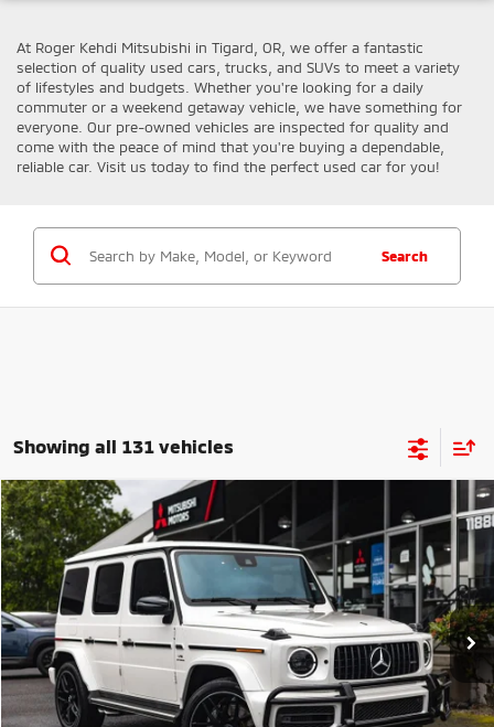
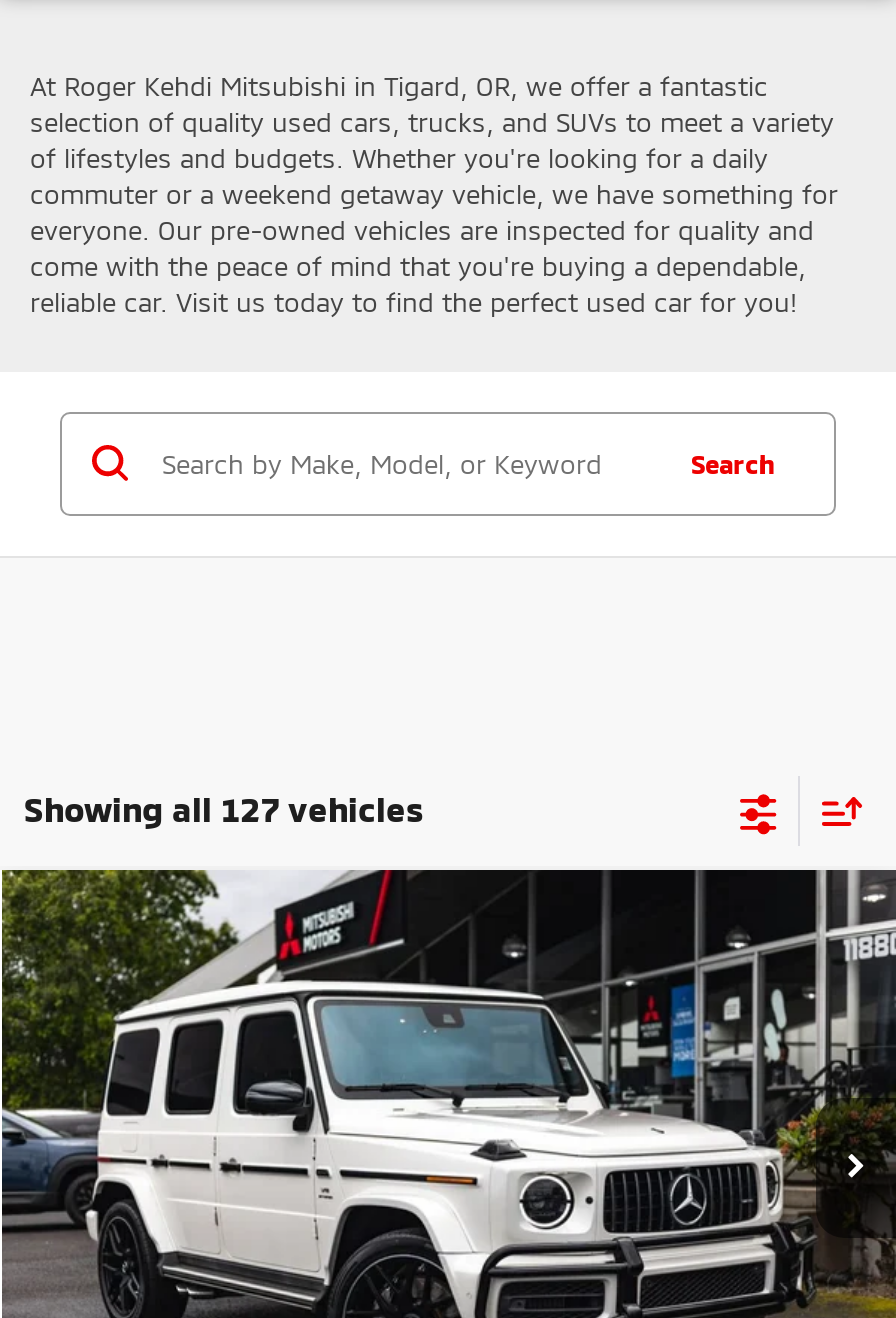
[13,435,234,457] Showing all 131 vehicles -> [24,788,424,828] Showing all 127 vehicles

